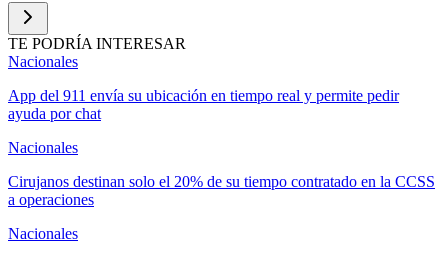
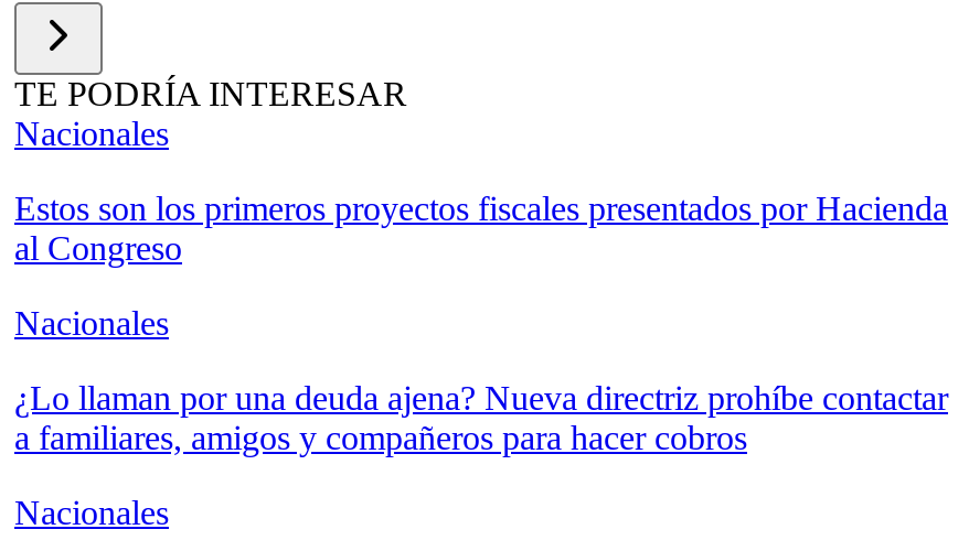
[8,87,399,122] App del 911 envía su ubicación en tiempo real y permite pedir | ayuda por chat -> [14,190,948,267] Estos son los primeros proyectos fiscales presentados por Hacienda | al Congreso
[8,173,435,208] Cirujanos destinan solo el 20% de su tiempo contratado en la CCSS | a operaciones -> [14,380,948,457] ¿Lo llaman por una deuda ajena? Nueva directriz prohíbe contactar | a familiares, amigos y compañeros para hacer cobros

